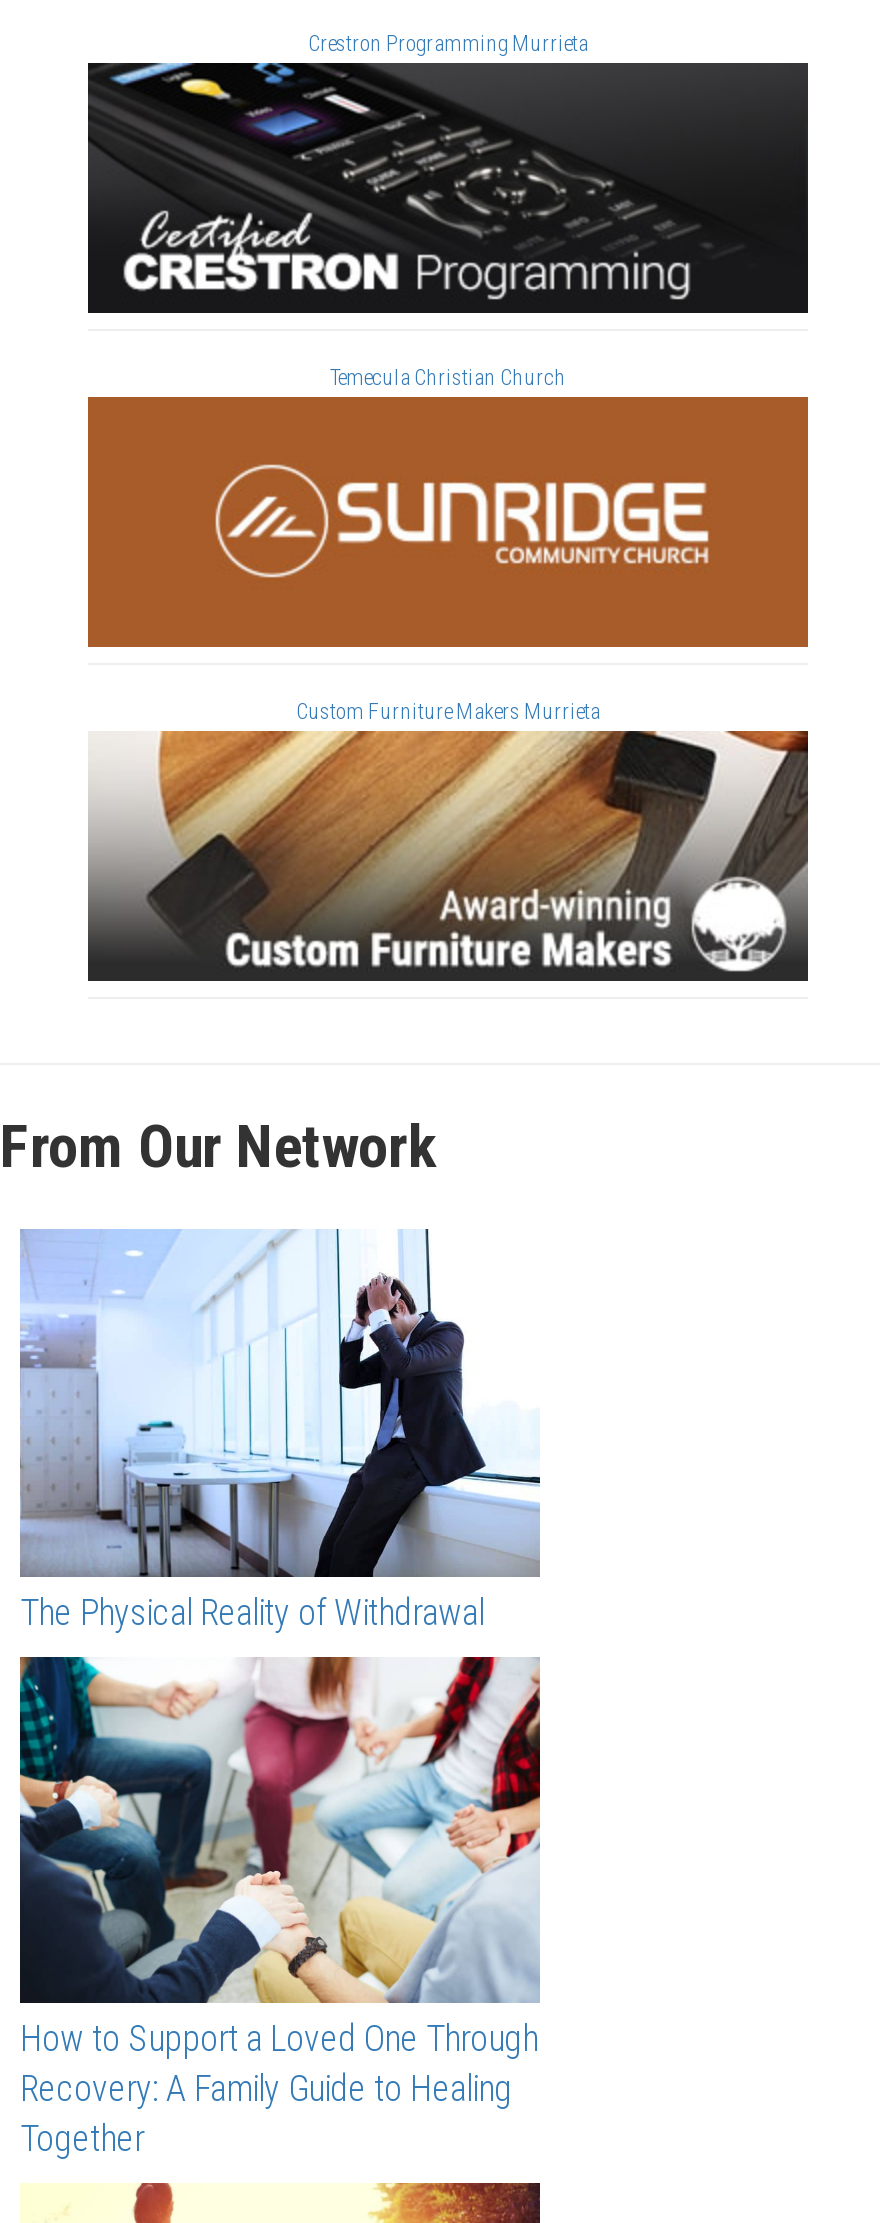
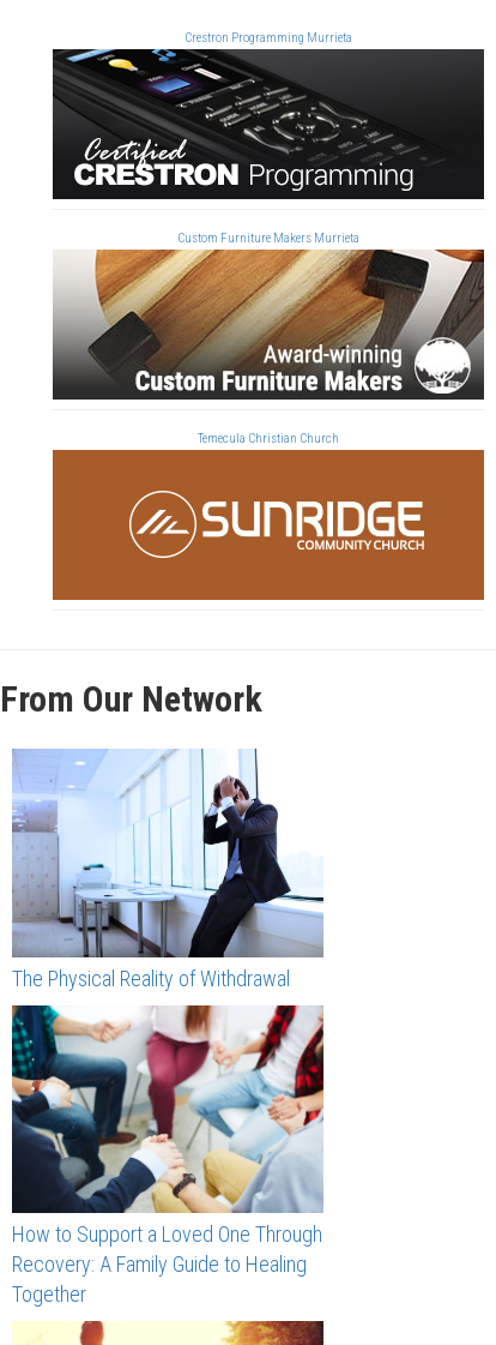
moved [330,366,566,392] -> [198,431,339,447]: Temecula Christian Church
moved [86,395,810,649] -> [52,449,485,601]: [image]
moved [296,700,600,726] -> [177,231,359,246]: Custom Furniture Makers Murrieta
moved [148,727,810,973] -> [89,247,485,395]: [image]

